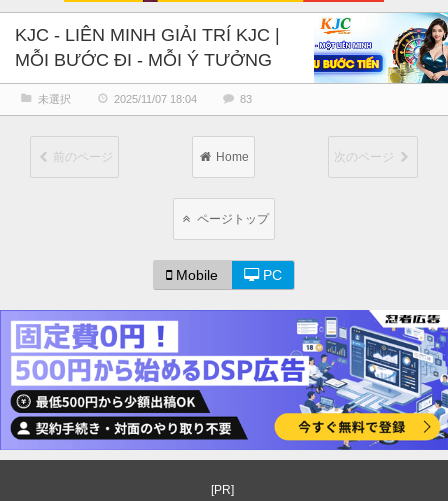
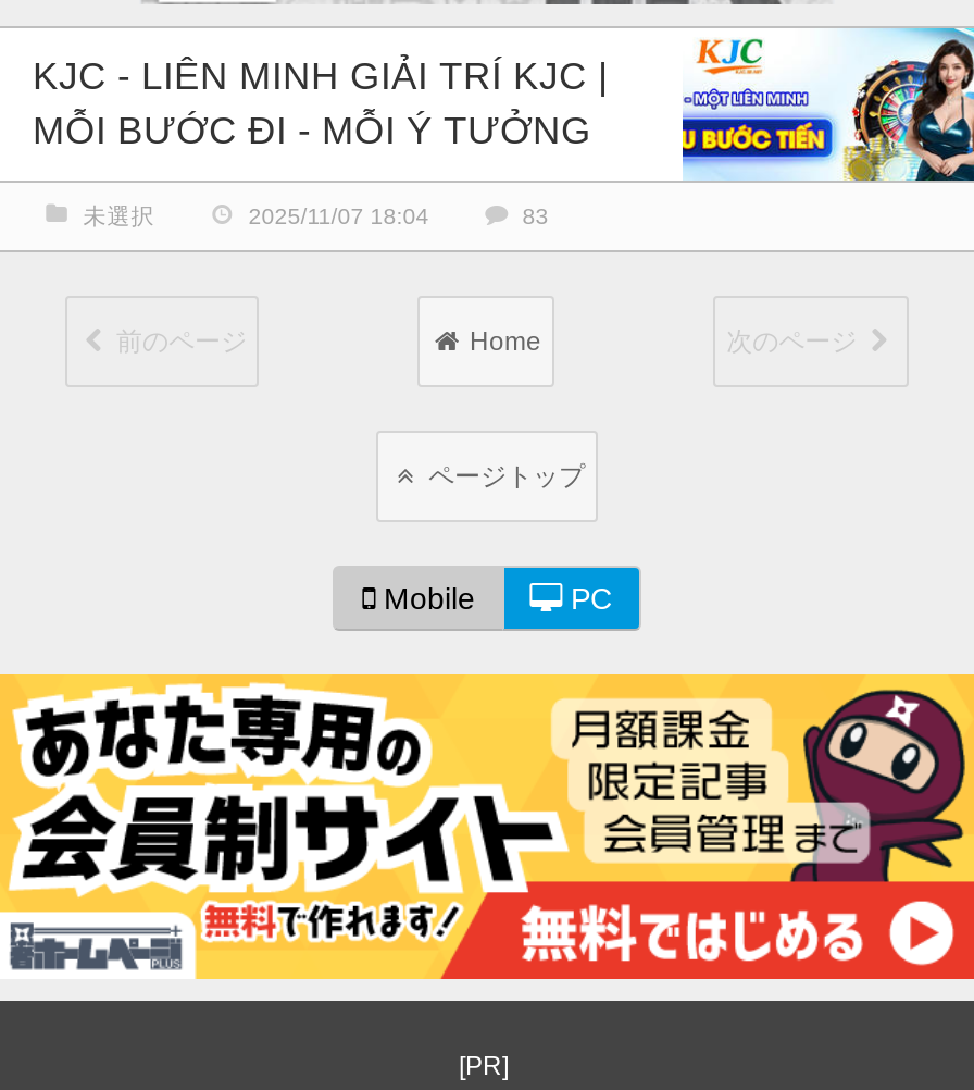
[3,309,445,451] [image] -> [7,672,967,981] [image]

